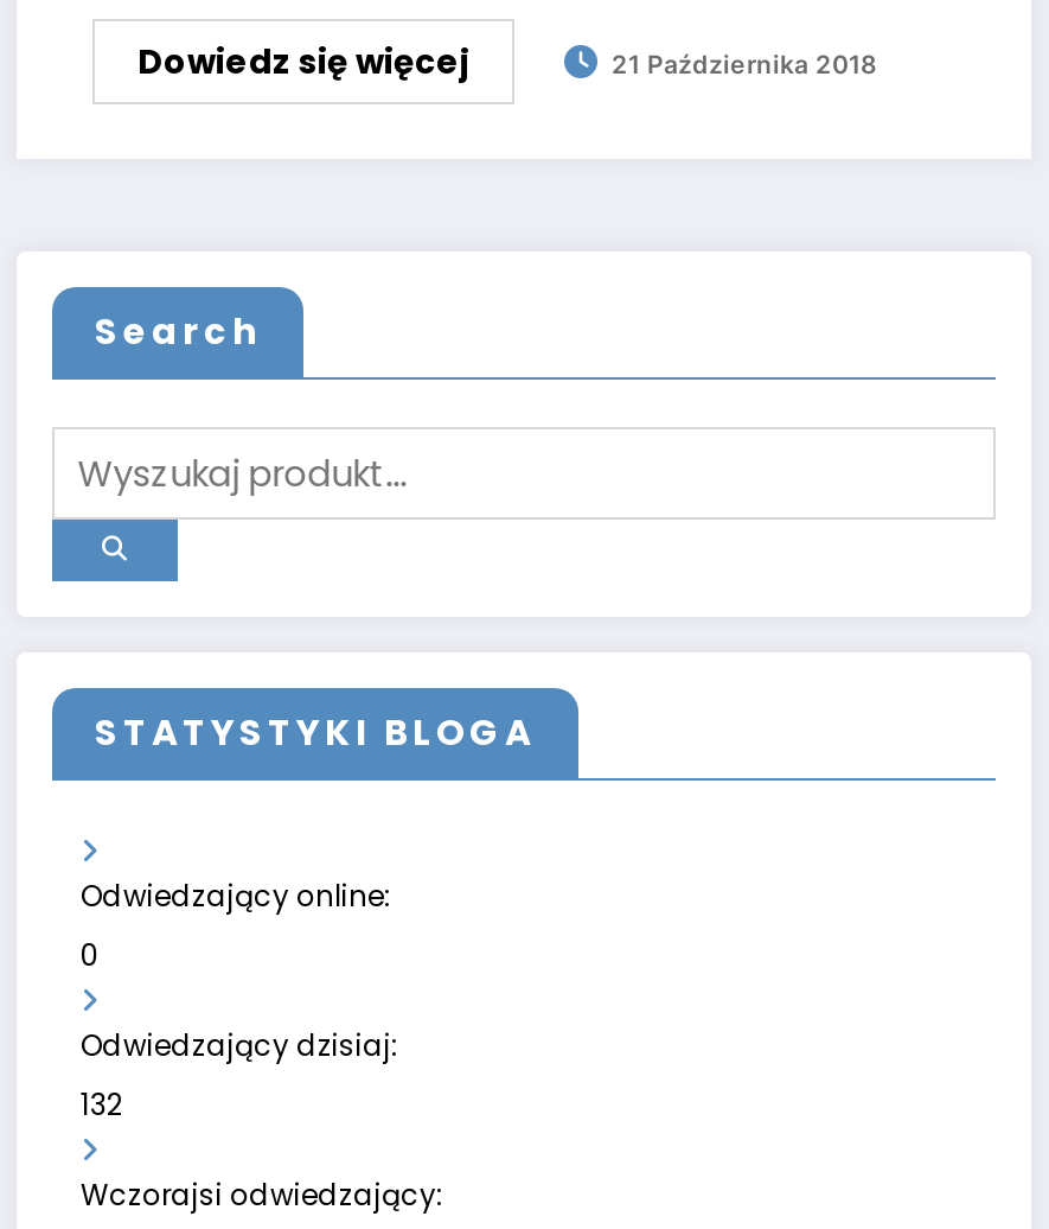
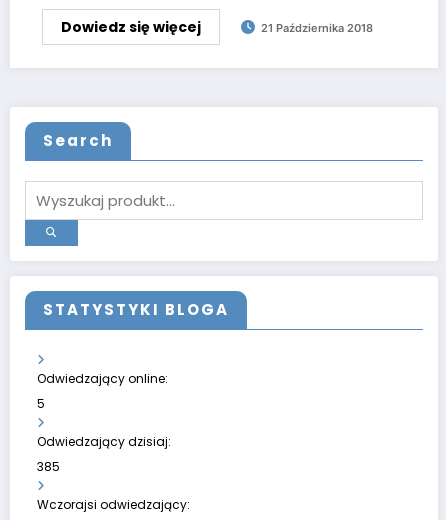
[81,935,100,975] 0 -> [37,395,45,412] 5
[81,1085,123,1125] 132 -> [37,458,60,475] 385

